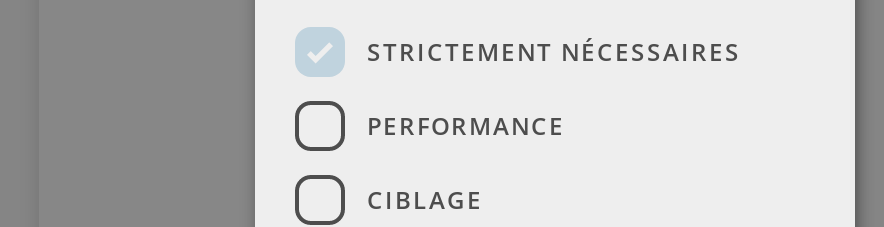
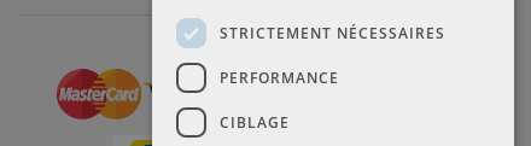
none -> [56,68,153,121] [image]

